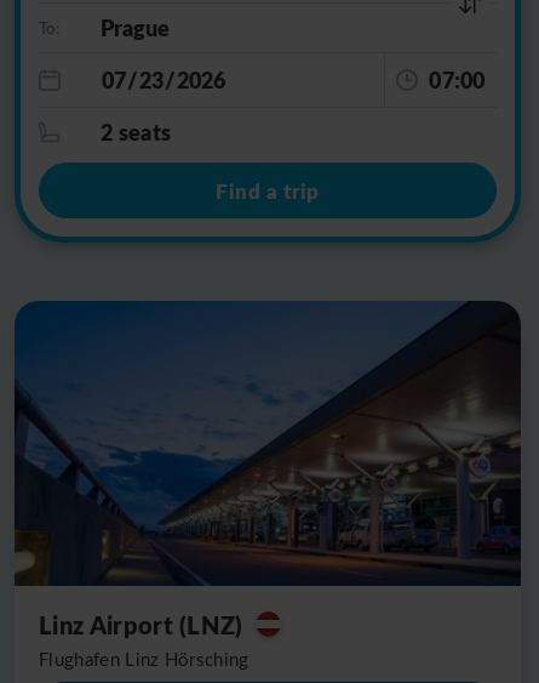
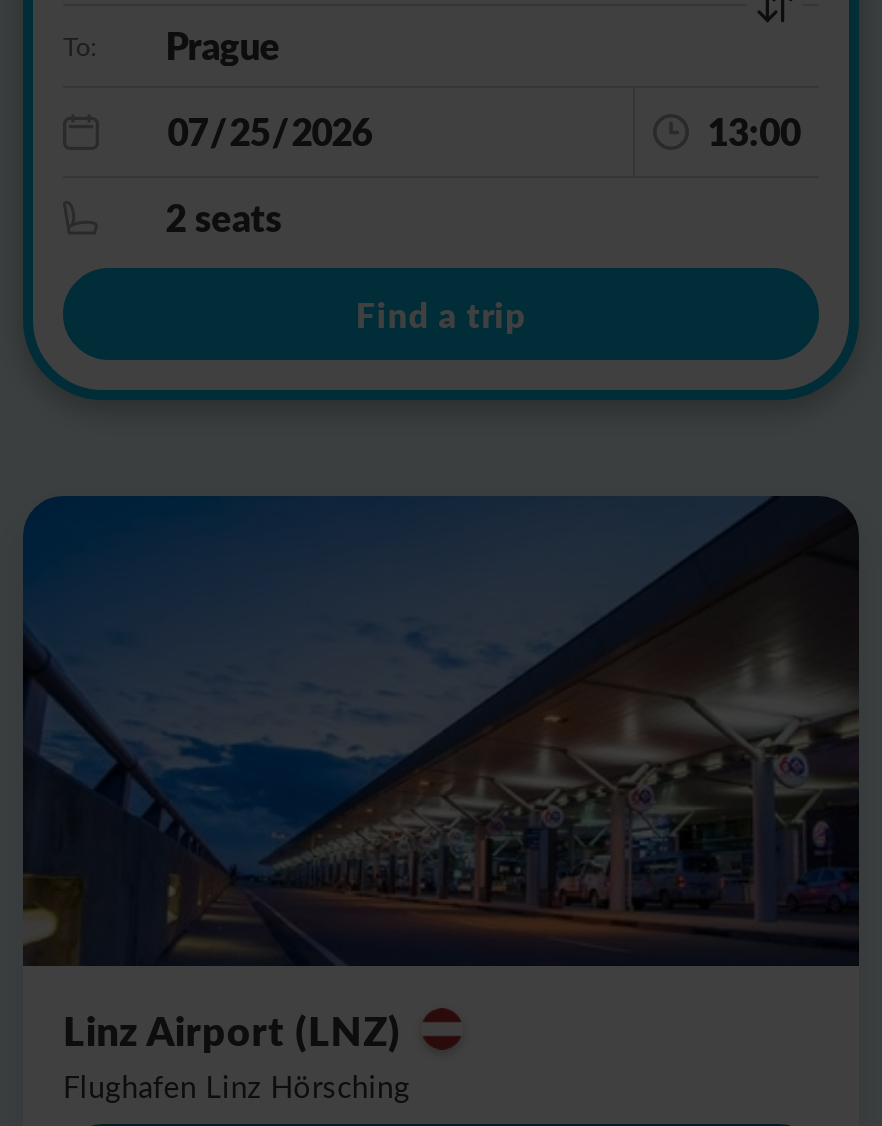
[429,63,485,96] 07:00 -> [707,104,801,158] 13:00

